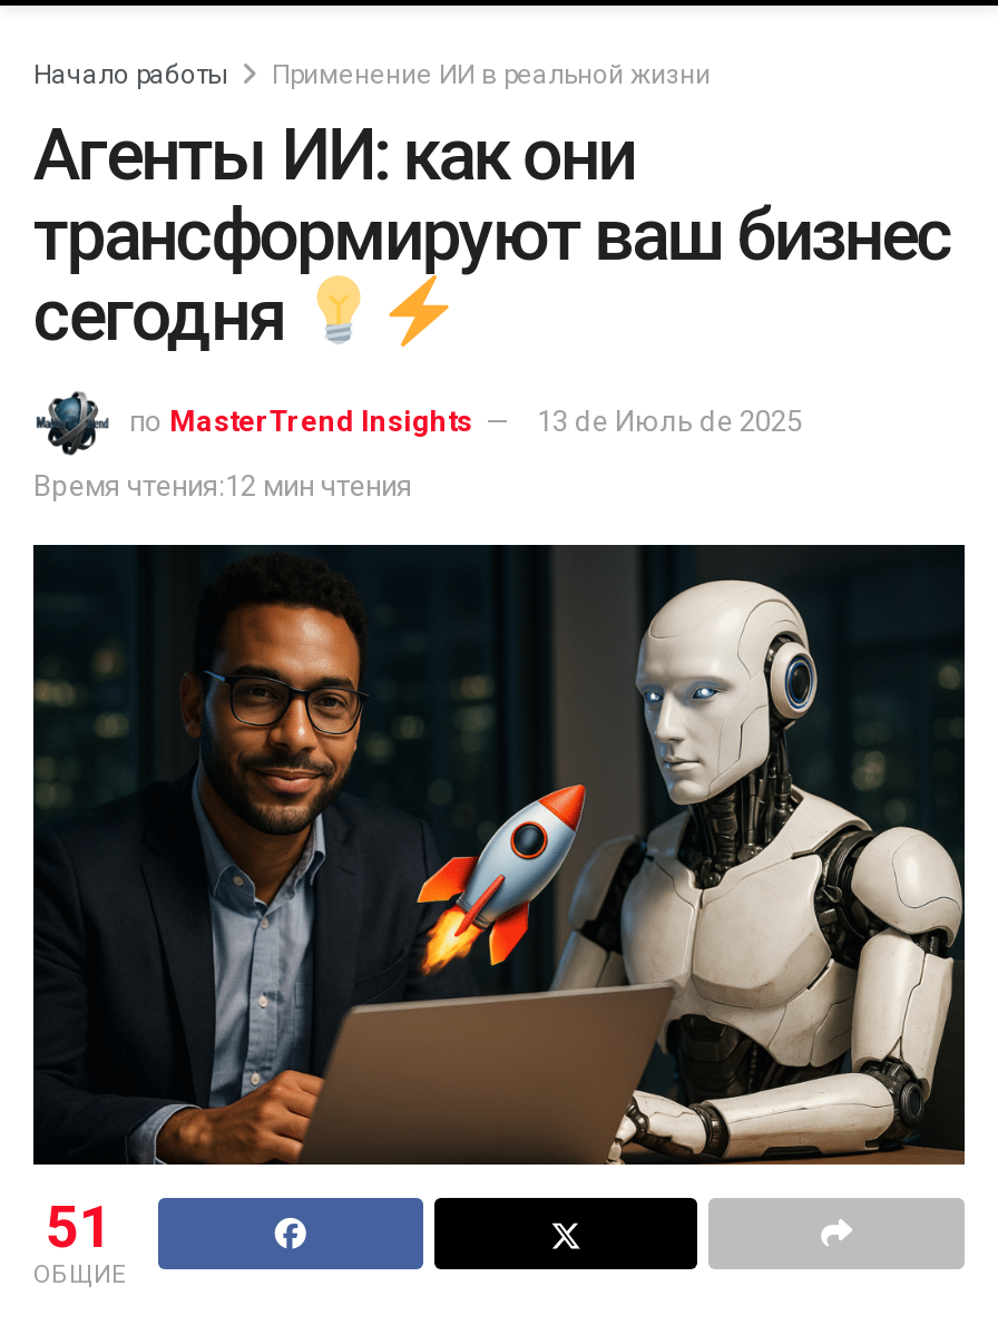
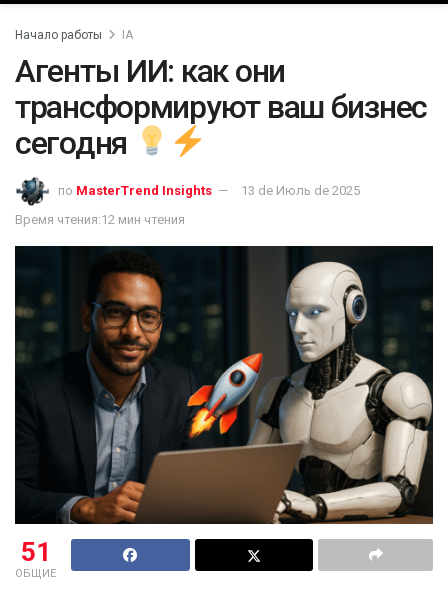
[272,59,711,90] Применение ИИ в реальной жизни -> [122,28,133,42] IA

